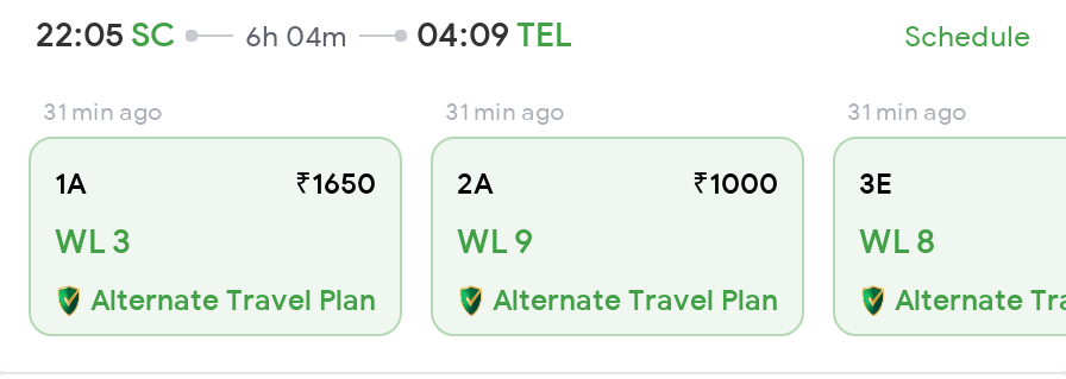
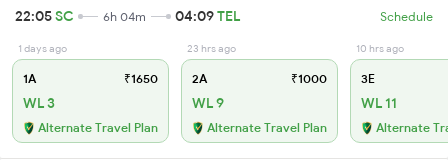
[43,96,162,127] 31 min ago -> [18,42,67,55] 1 days ago
[445,96,564,127] 31 min ago -> [187,42,236,55] 23 hrs ago
[847,96,966,127] 31 min ago -> [356,42,404,55] 10 hrs ago
[859,220,935,263] WL 8 -> [361,94,397,112] WL 11

